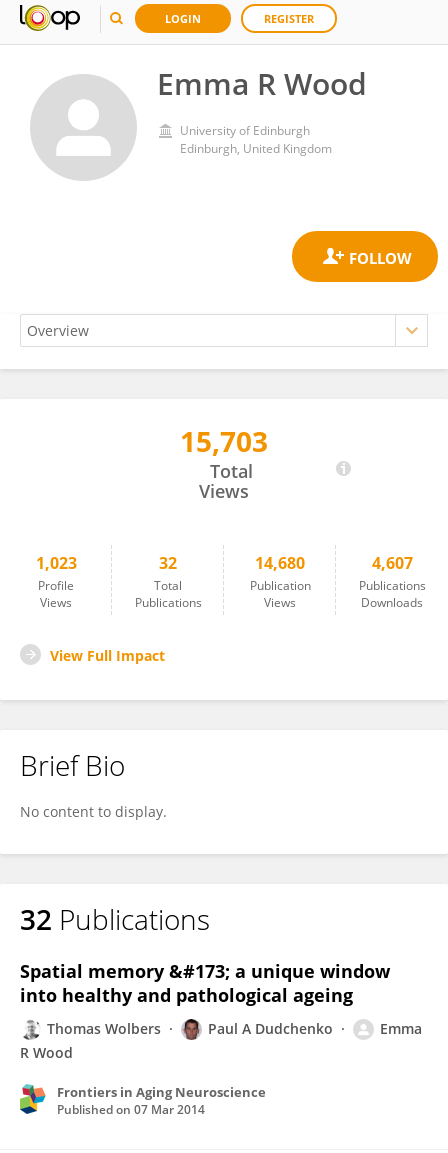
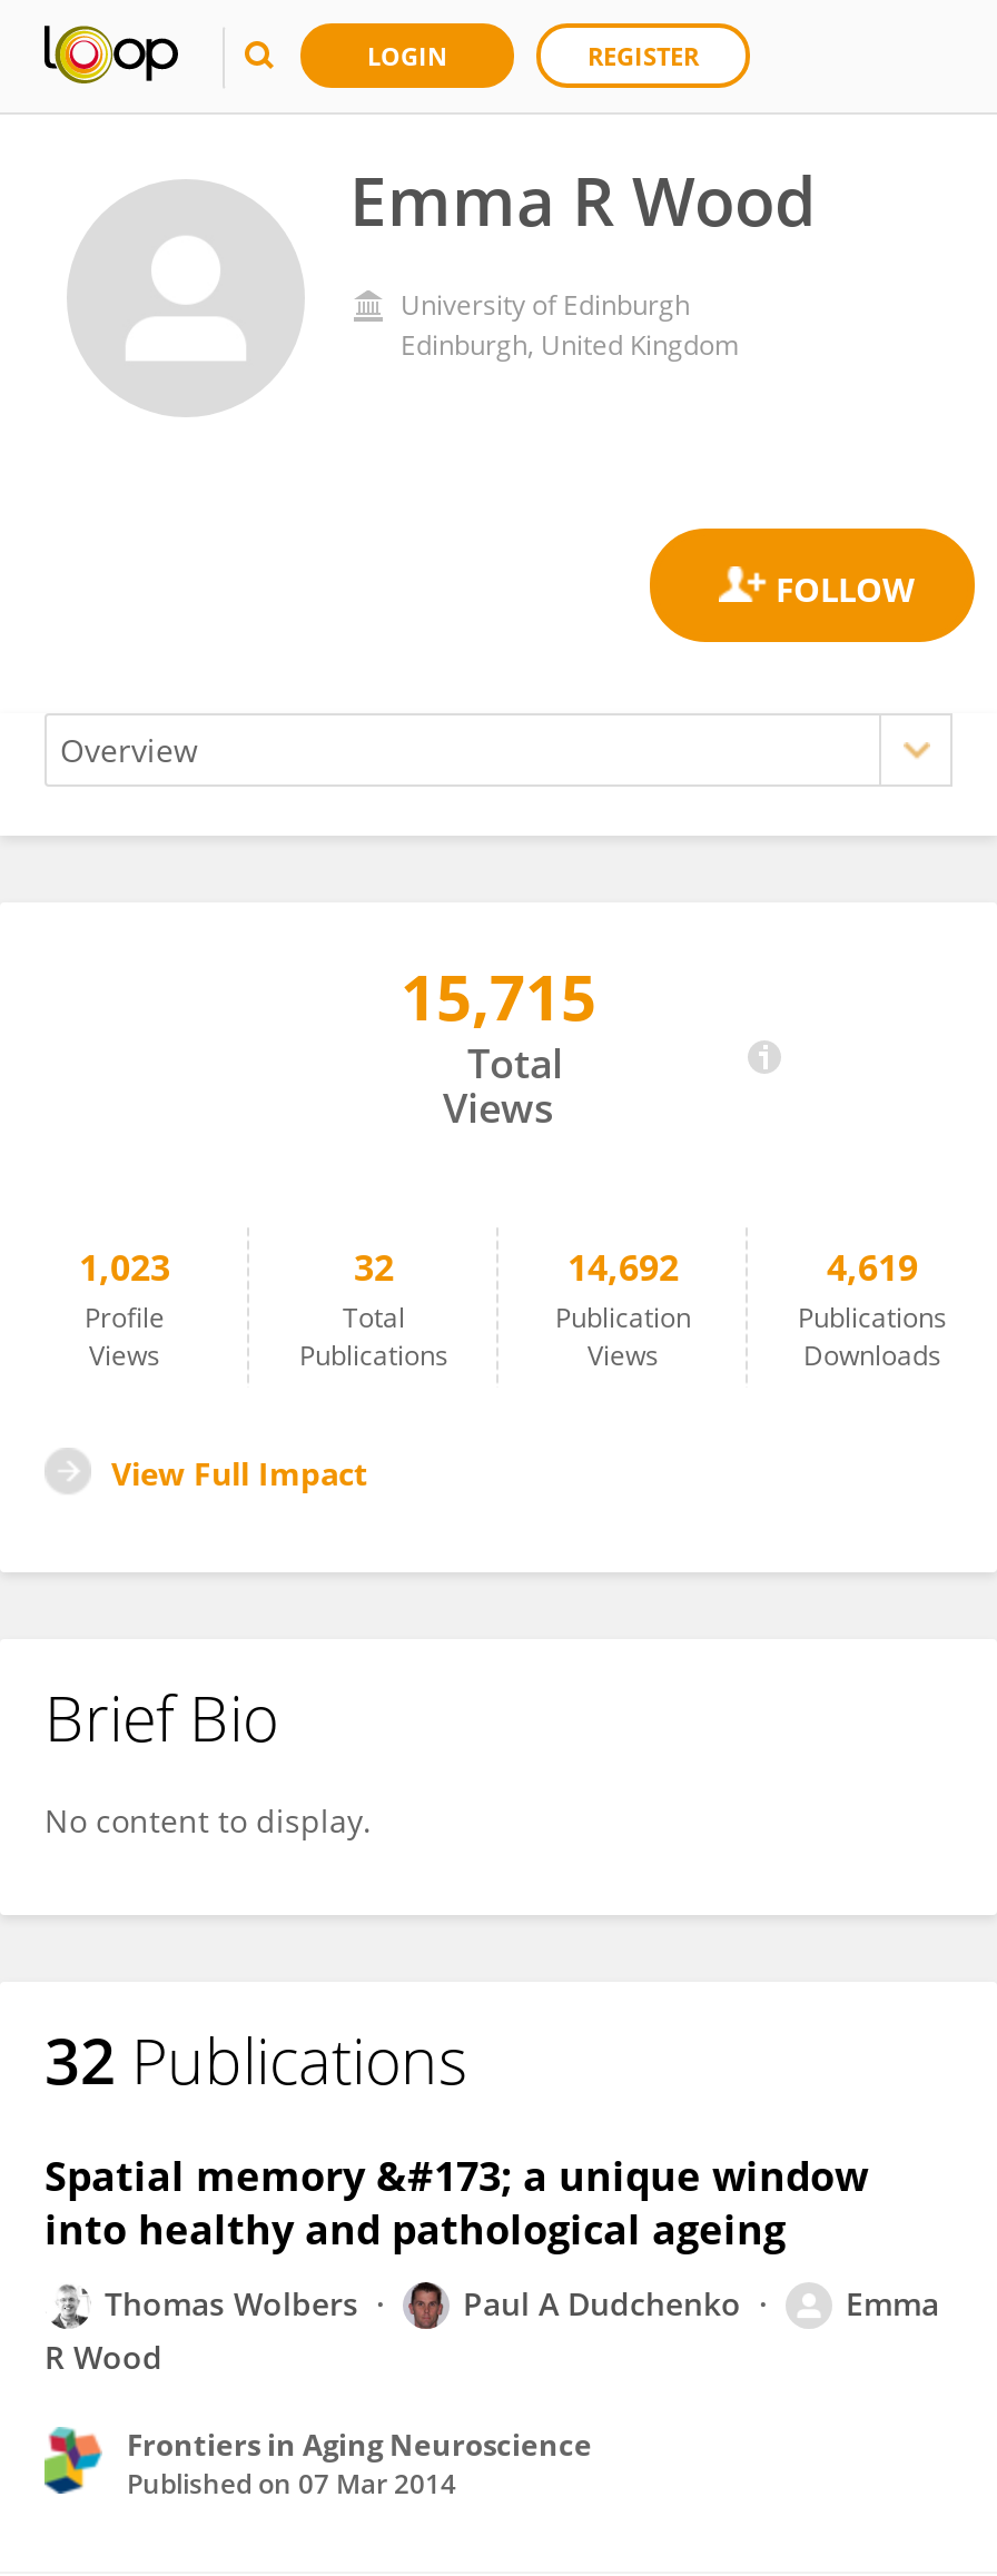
[180,422,268,460] 15,703 -> [401,954,596,1038] 15,715
[255,552,305,574] 14,680 -> [567,1243,679,1292] 14,692
[371,552,412,574] 4,607 -> [827,1243,918,1292] 4,619

